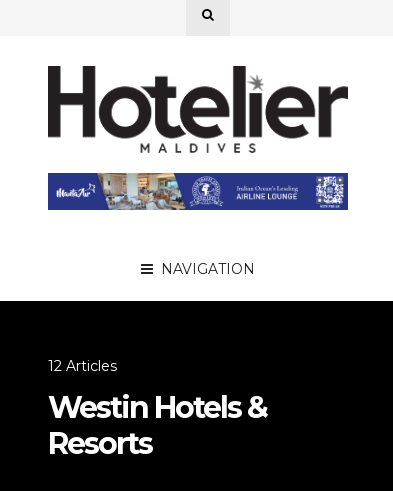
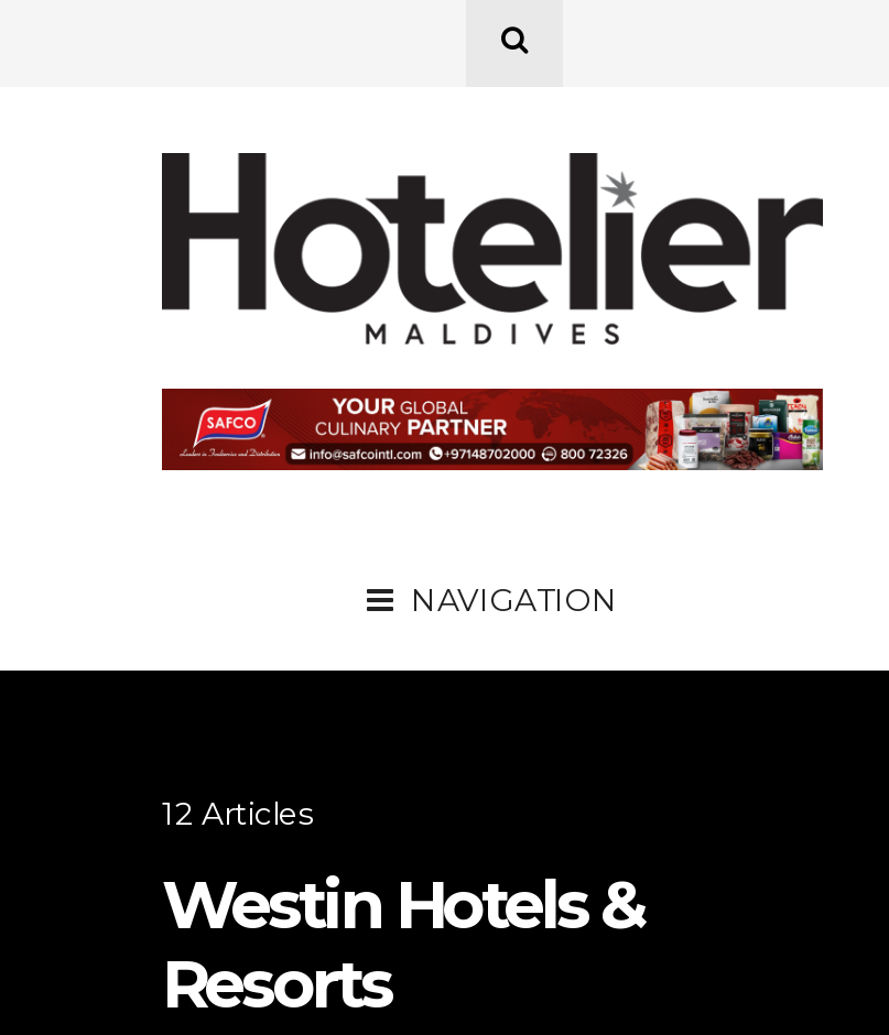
[47,172,349,211] [image] -> [160,386,825,472] [image]

